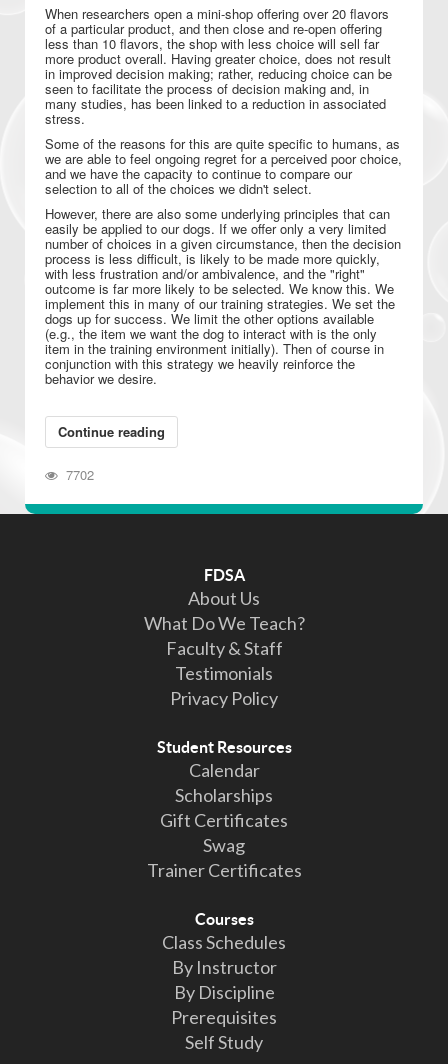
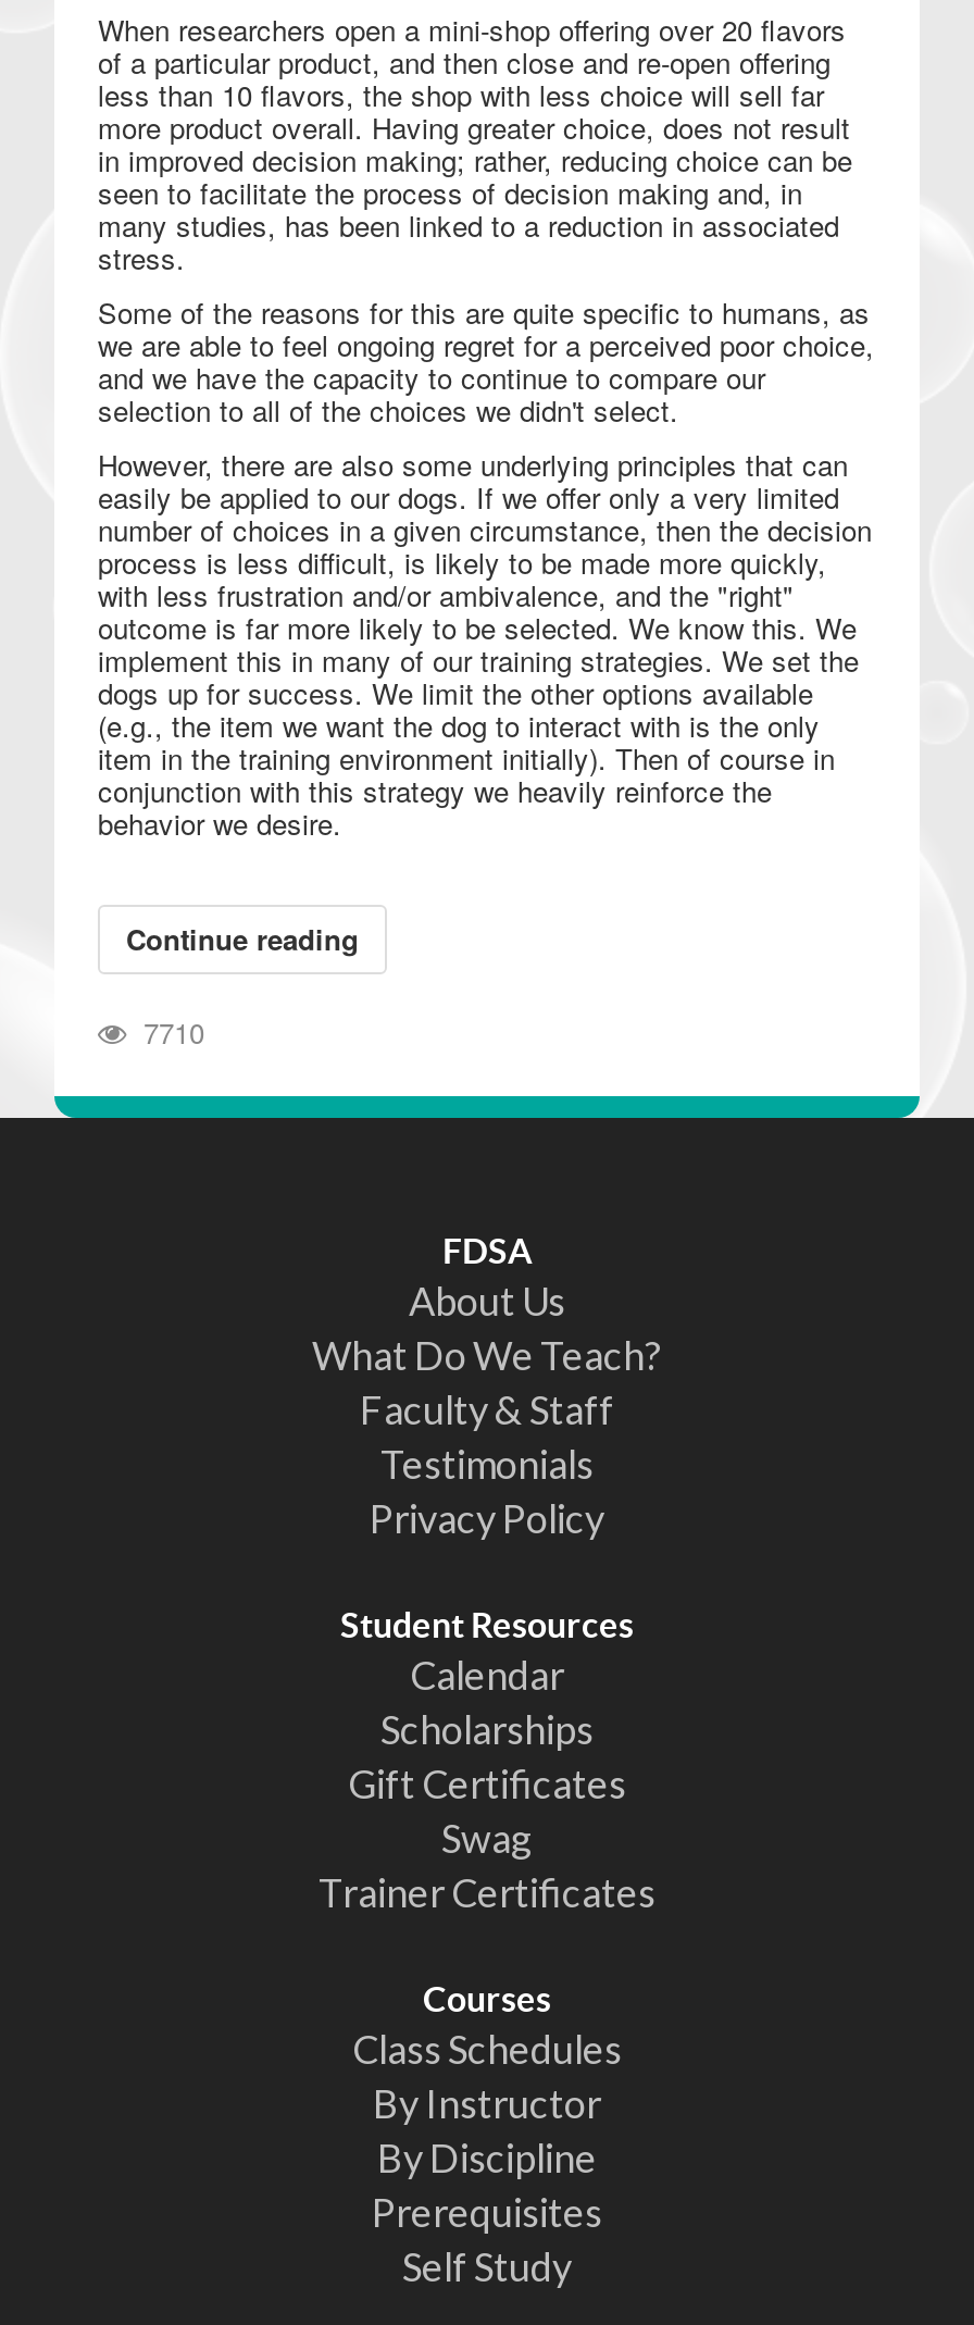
[58,465,94,484] 7702 -> [126,1010,204,1052] 7710

